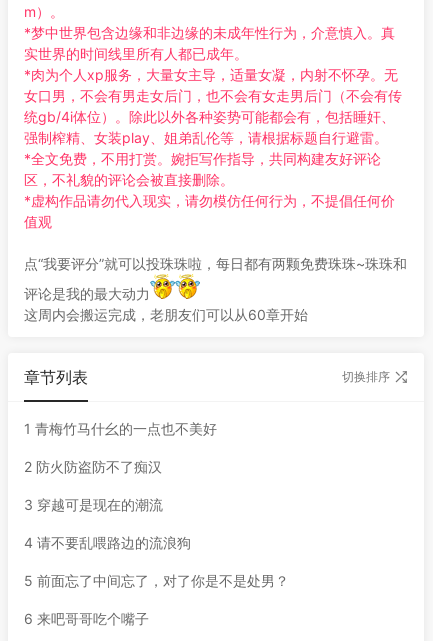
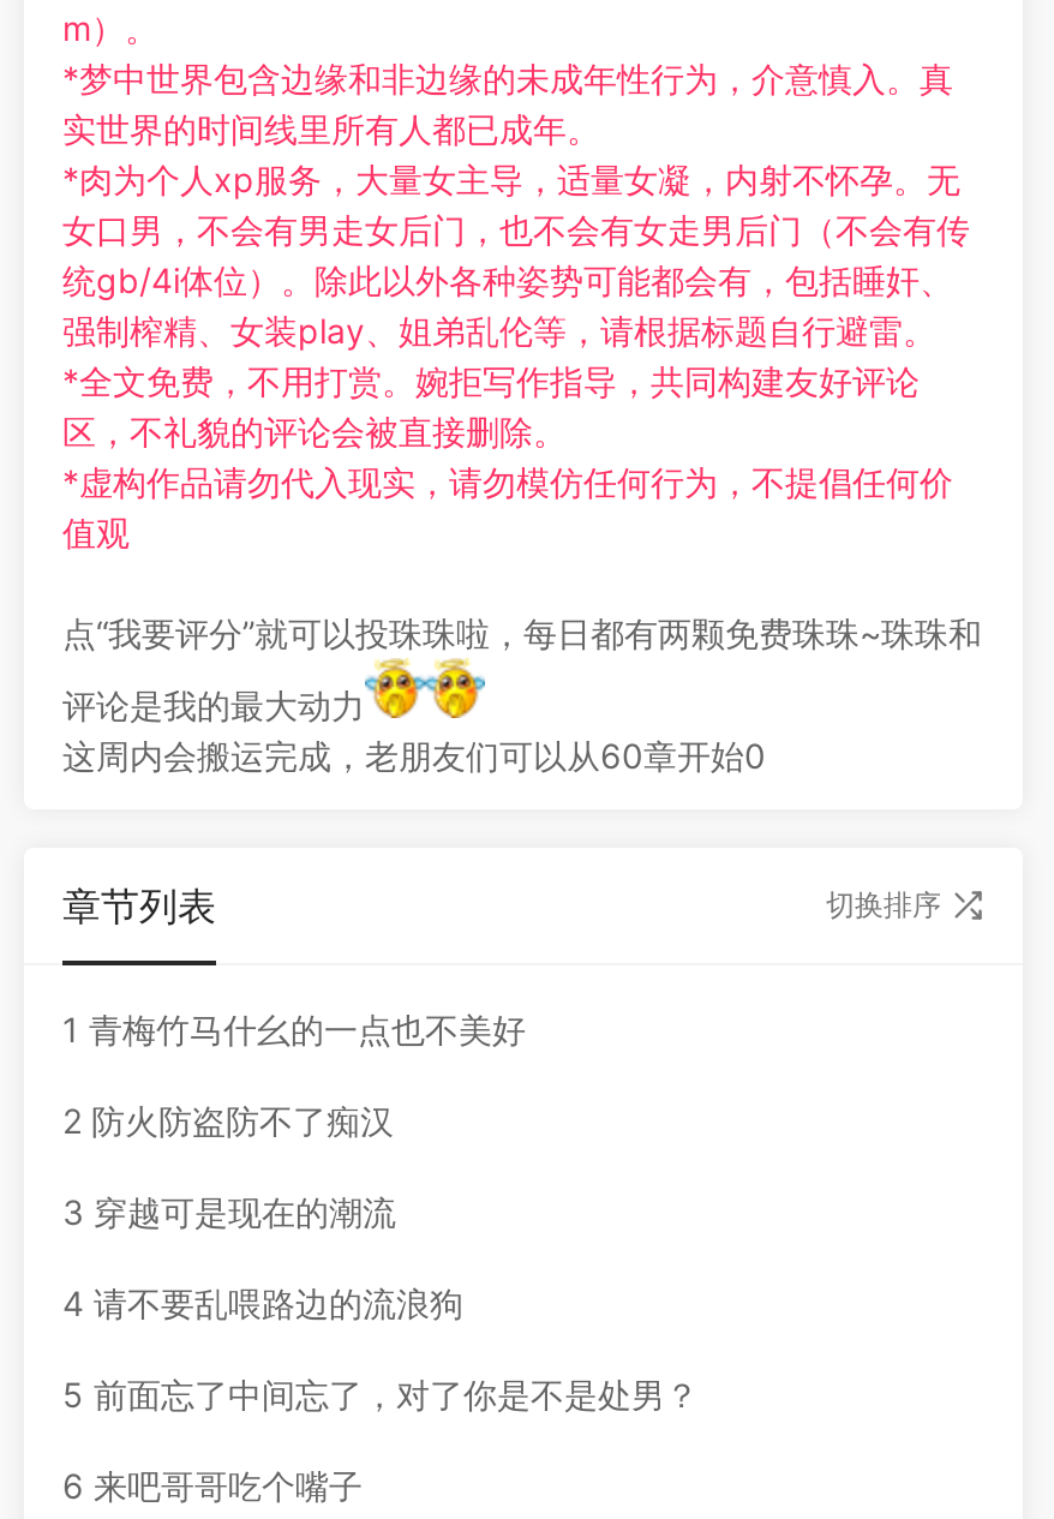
[24,306,308,323] 这周内会搬运完成，老朋友们可以从60章开始 -> [62,735,766,776] 这周内会搬运完成，老朋友们可以从60章开始0

